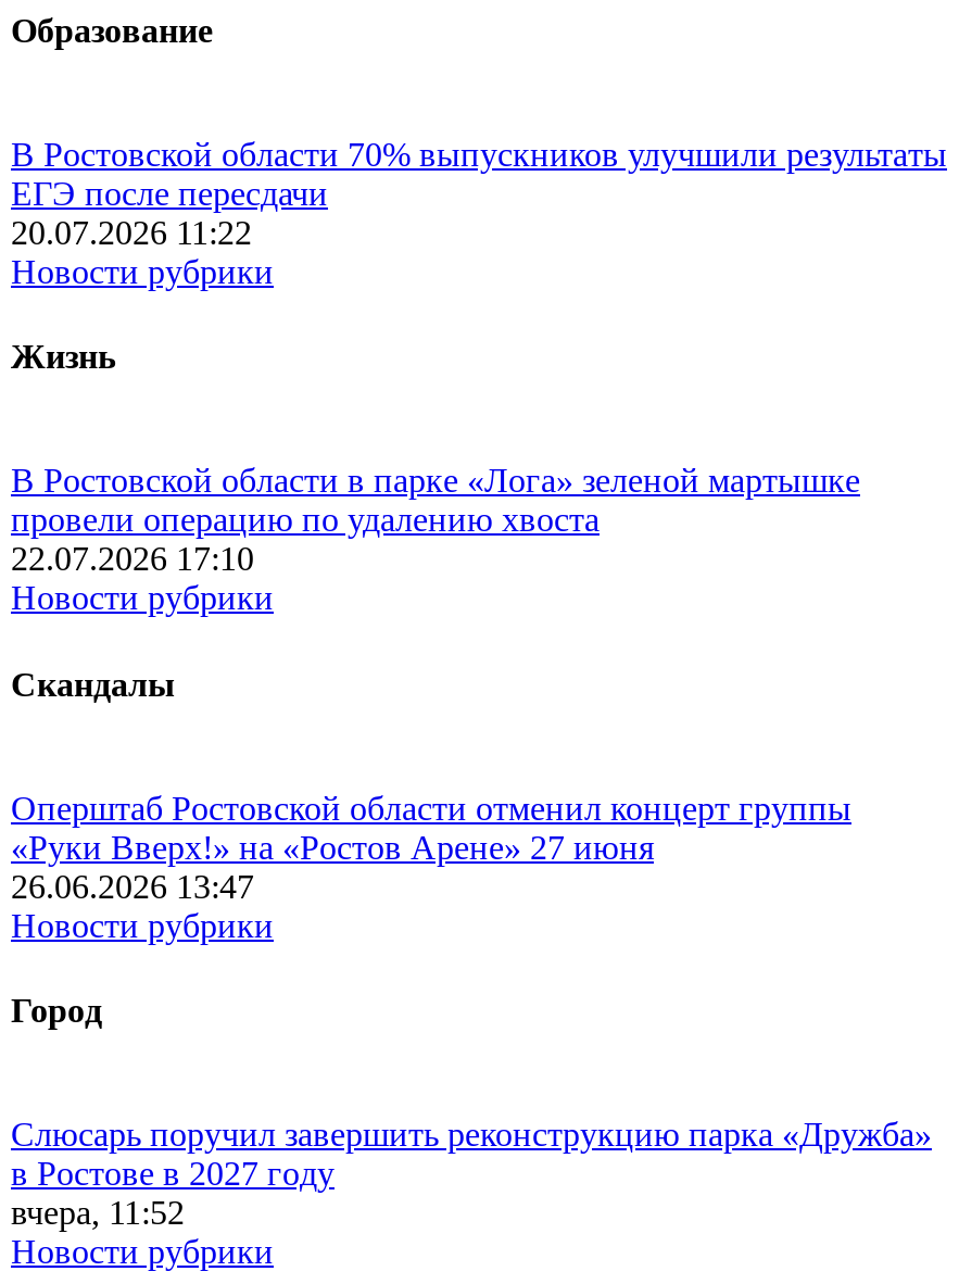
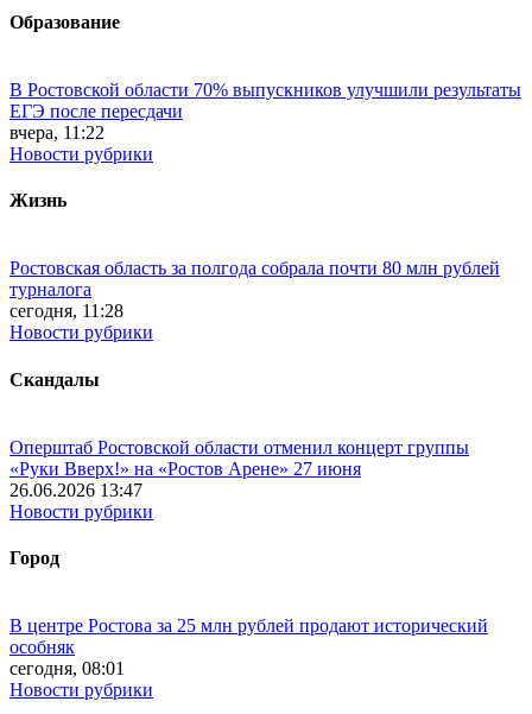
[11,214,252,250] 20.07.2026 11:22 -> [9,122,104,142] вчера, 11:22
[11,462,860,577] В Ростовской области в парке «Лога» зеленой мартышке | провели операцию по удалению хвоста | 22.07.2026 17:10 -> [9,258,500,321] Ростовская область за полгода собрала почти 80 млн рублей | турналога | сегодня, 11:28
[11,1116,932,1232] Слюсарь поручил завершить реконструкцию парка «Дружба» | в Ростове в 2027 году | вчера, 11:52 -> [9,616,488,679] В центре Ростова за 25 млн рублей продают исторический | особняк | сегодня, 08:01

